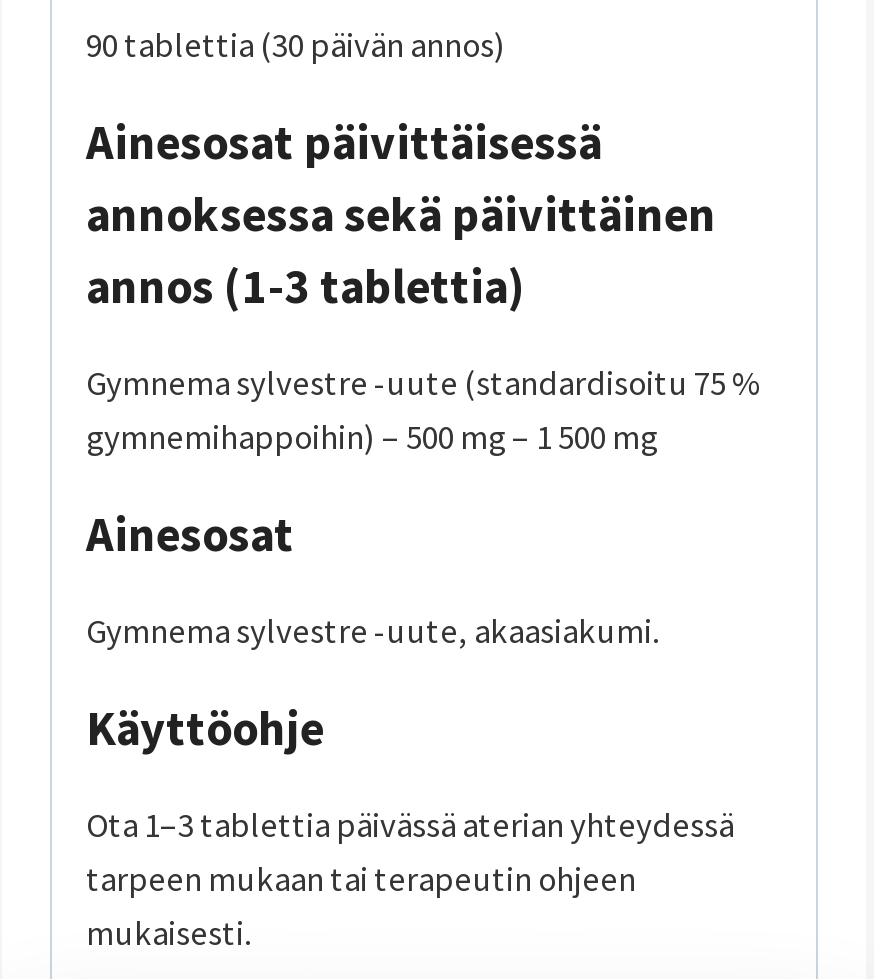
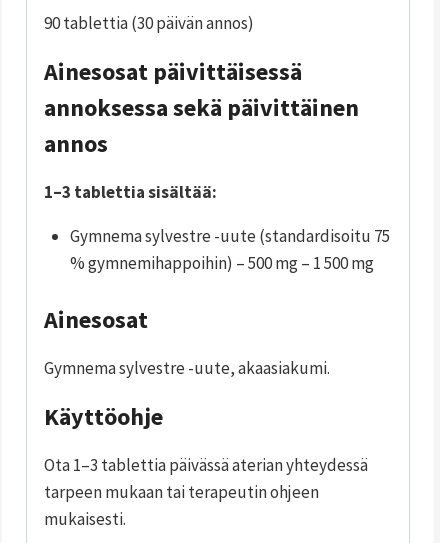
[86,255,762,459] annos (1-3 tablettia) | Gymnema sylvestre -uute (standardisoitu 75 % | gymnemihappoihin) – 500 mg – 1 500 mg -> [44,128,389,274] annos | 1–3 tablettia sisältää: | Gymnema sylvestre -uute (standardisoitu 75 | % gymnemihappoihin) – 500 mg – 1 500 mg

